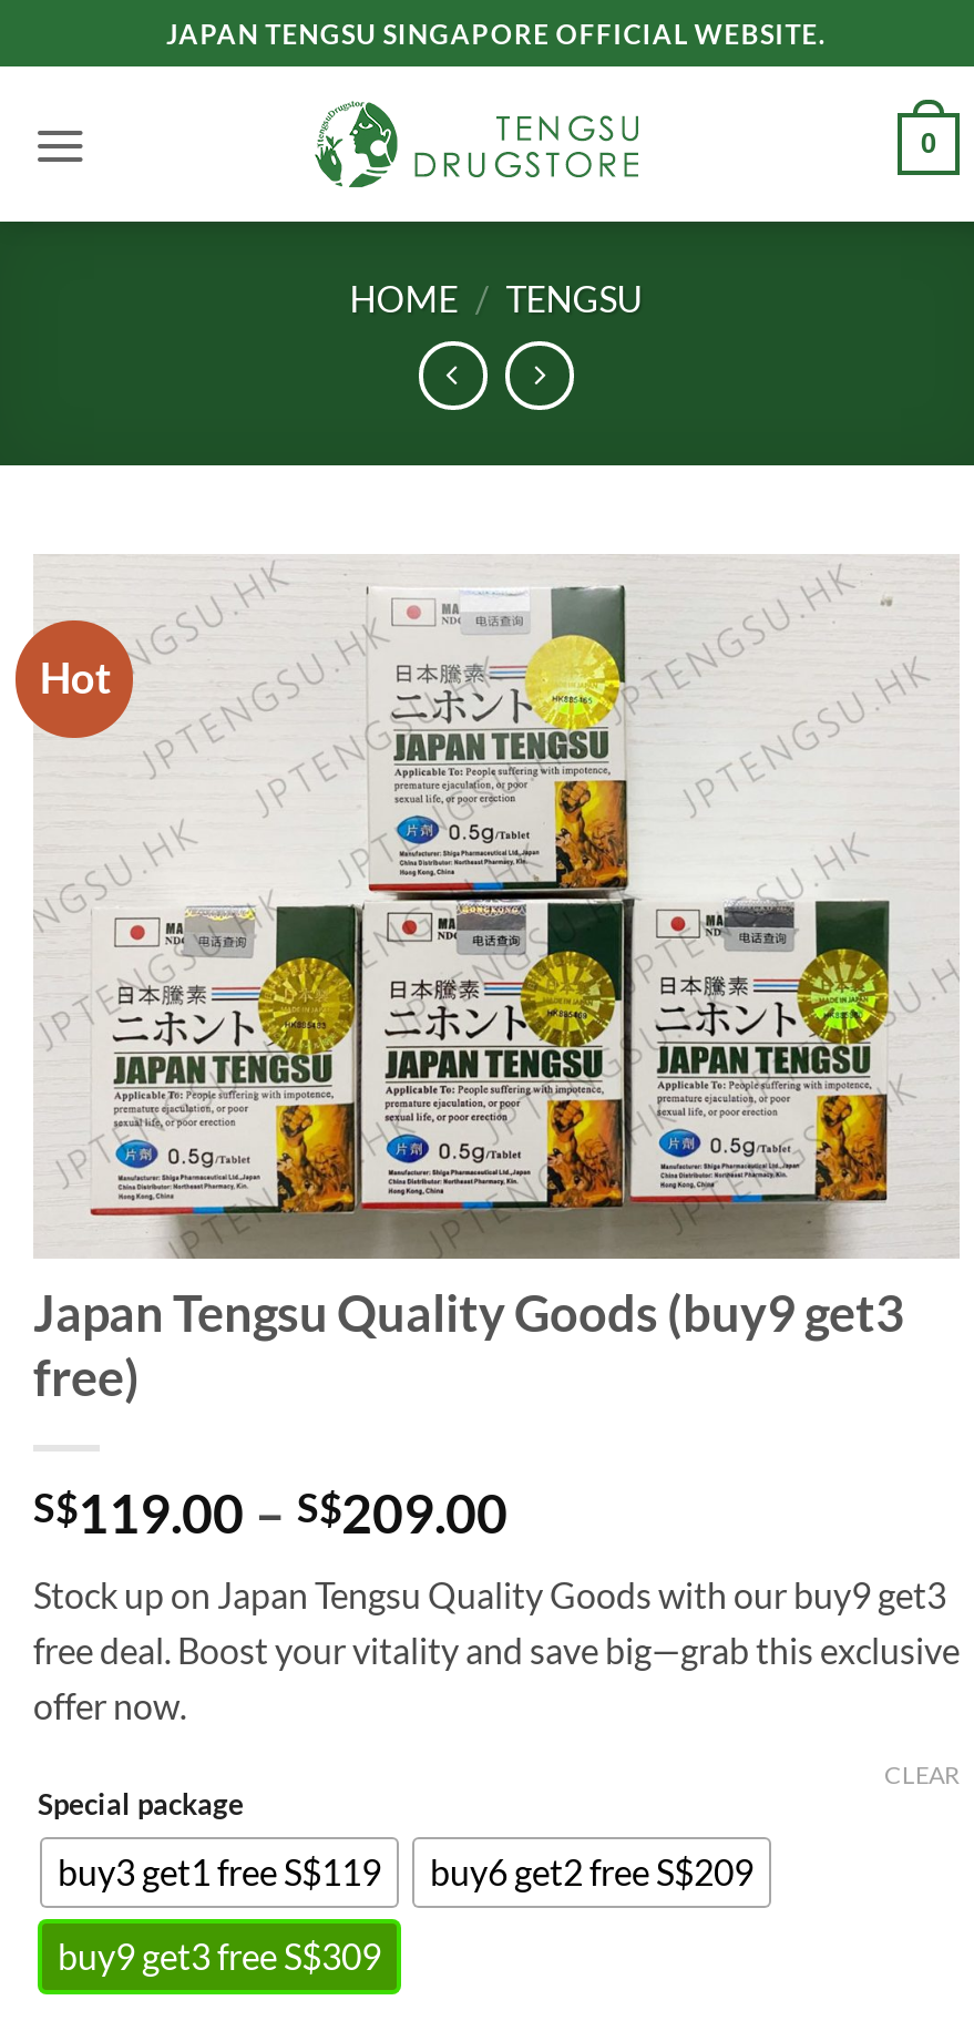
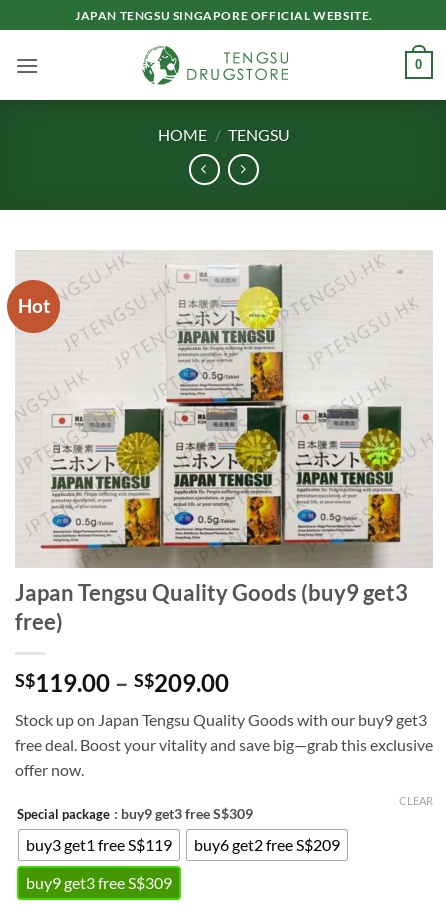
[38,1785,244,1821] Special package -> [17,805,253,822] Special package : buy9 get3 free S$309

